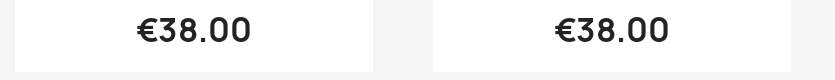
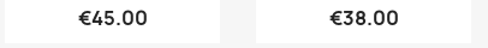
[136,8,252,52] €38.00 -> [78,5,147,31] €45.00

